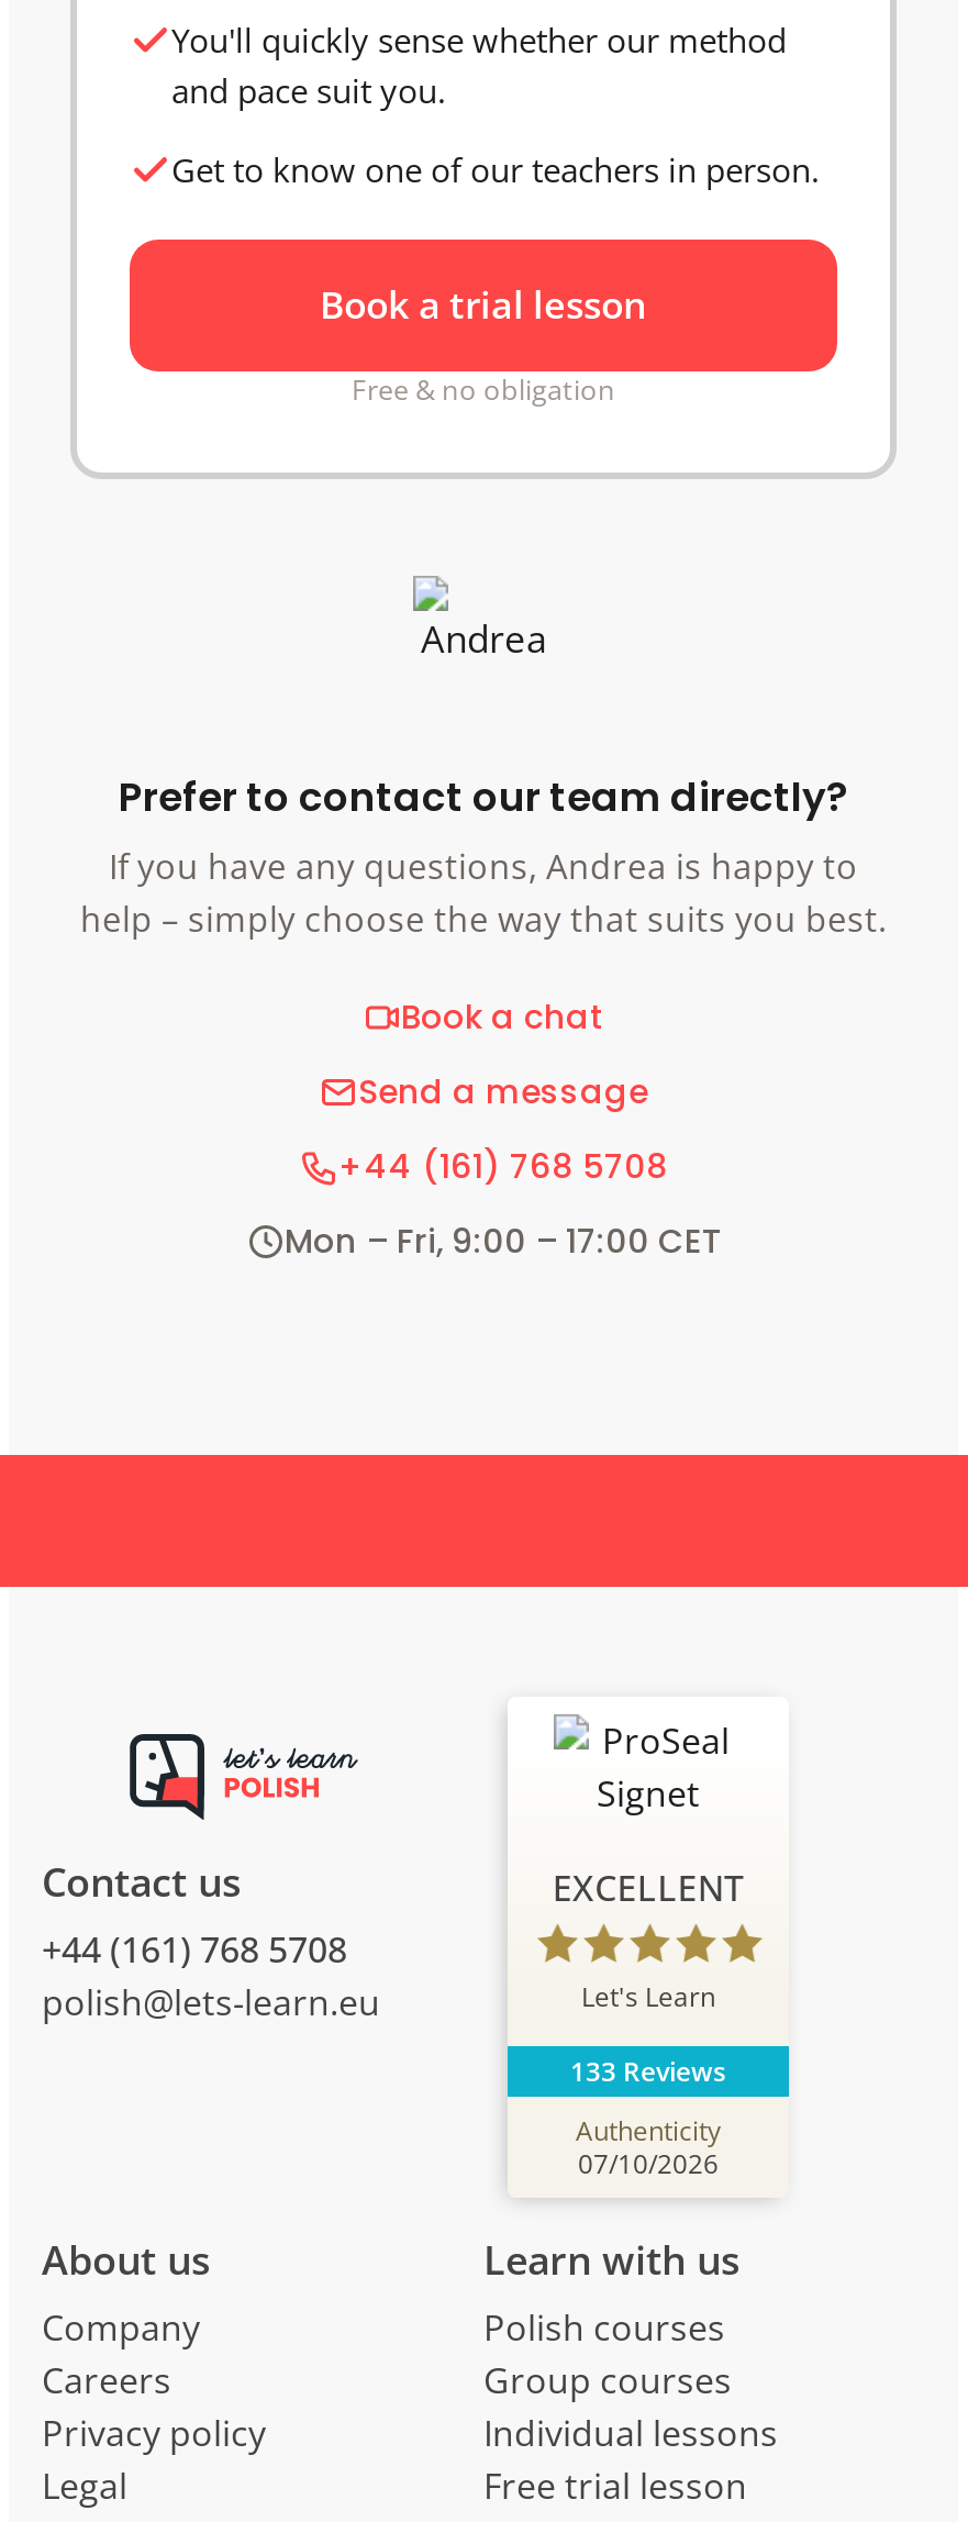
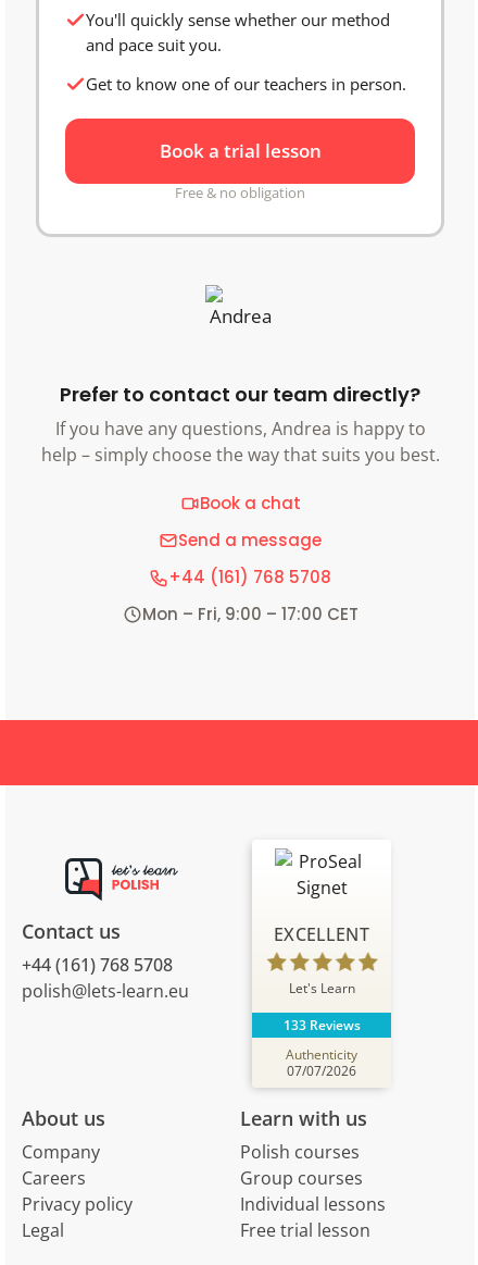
[578,2145,719,2182] 07/10/2026 -> [287,1062,356,1080] 07/07/2026

